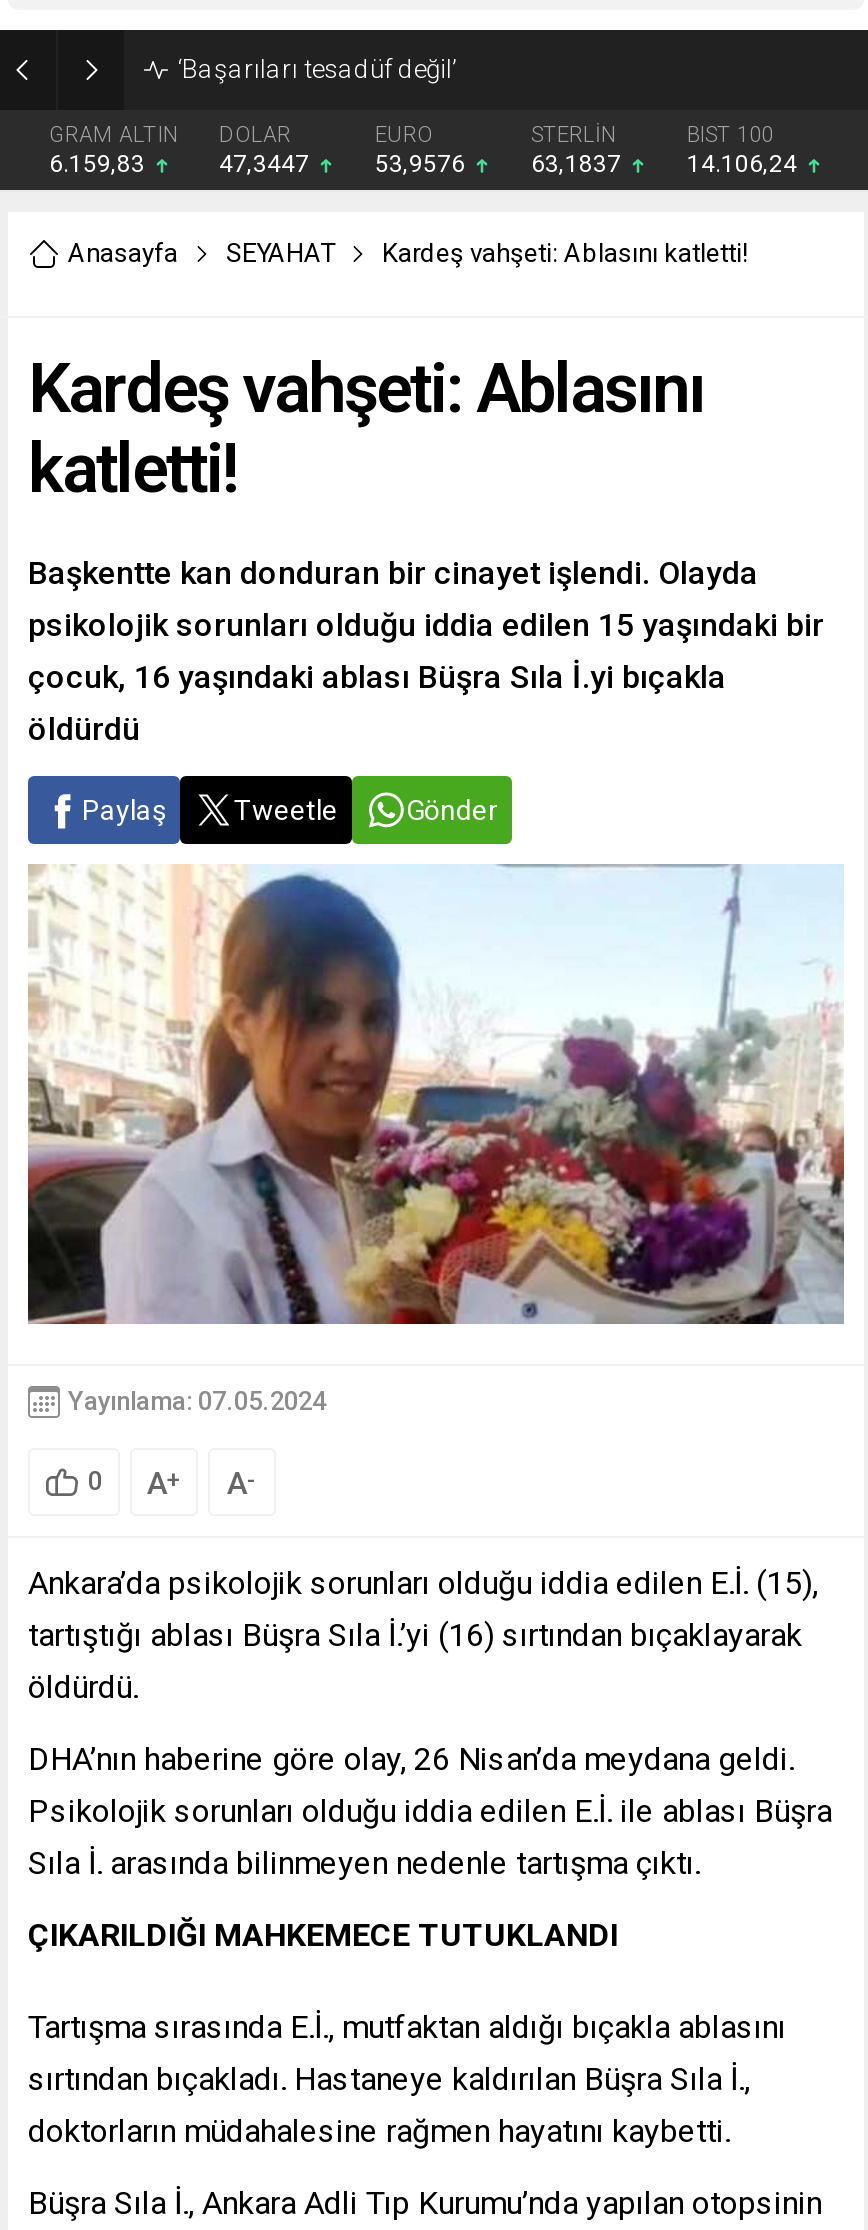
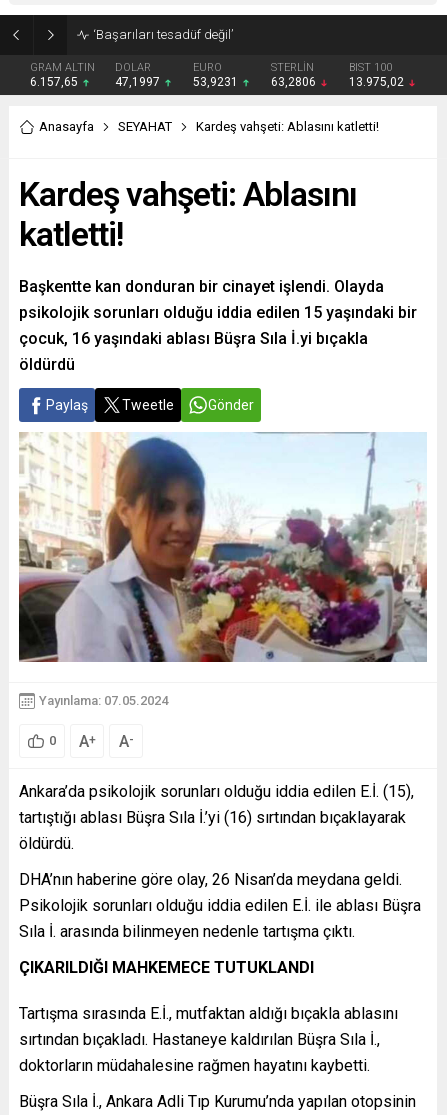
[49,150,151,178] 6.159,83 -> [29,75,80,89] 6.157,65
[219,150,315,178] 47,3447 -> [114,75,162,89] 47,1997
[375,150,471,178] 53,9576 -> [192,75,240,89] 53,9231
[531,150,627,178] 63,1837 -> [270,75,318,89] 63,2806
[687,150,803,178] 14.106,24 -> [348,75,406,89] 13.975,02

